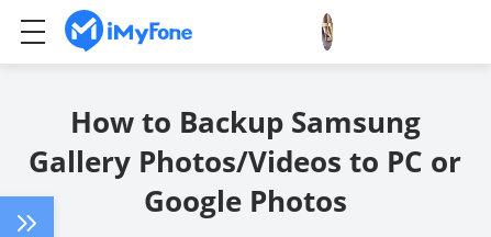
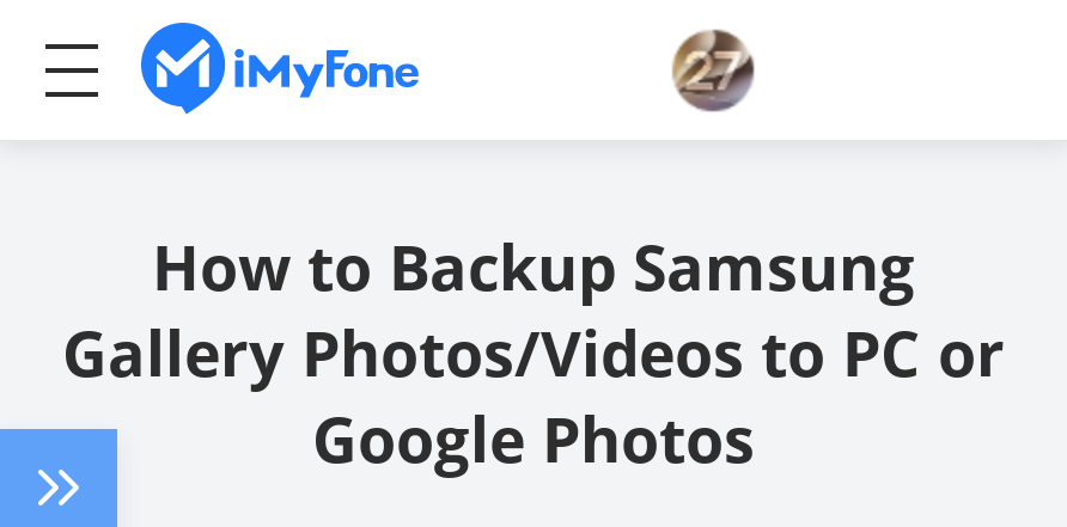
[309,13,346,49] [image] -> [670,27,756,111] [image]

